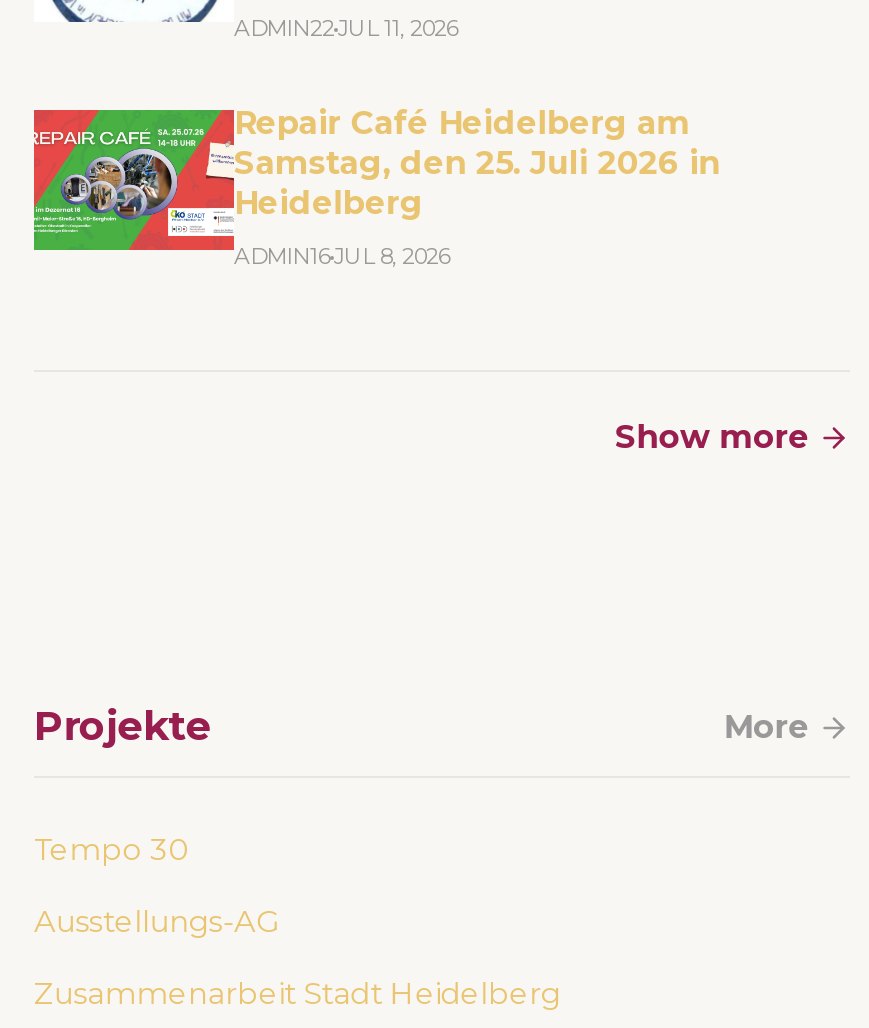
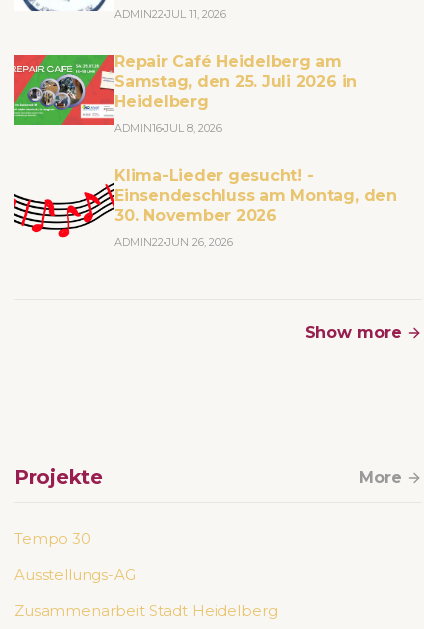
none -> [13,166,397,249] [image] | Klima-Lieder gesucht! - | Einsendeschluss am Montag, den | 30. November 2026 | ADMIN22 JUN 26, 2026

